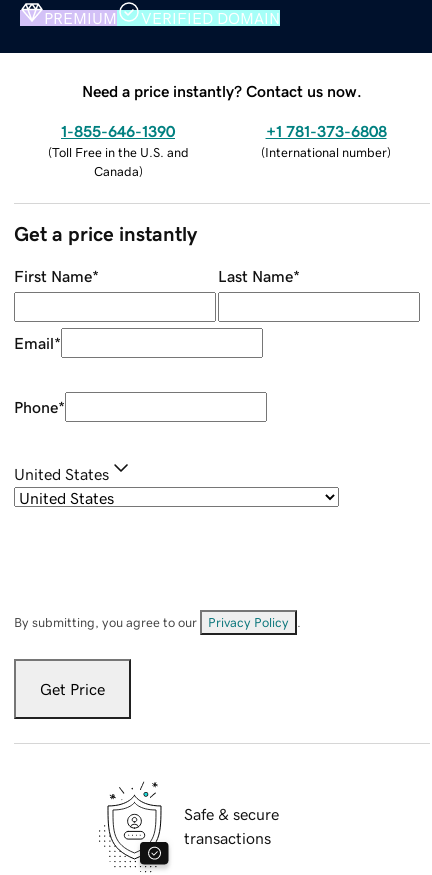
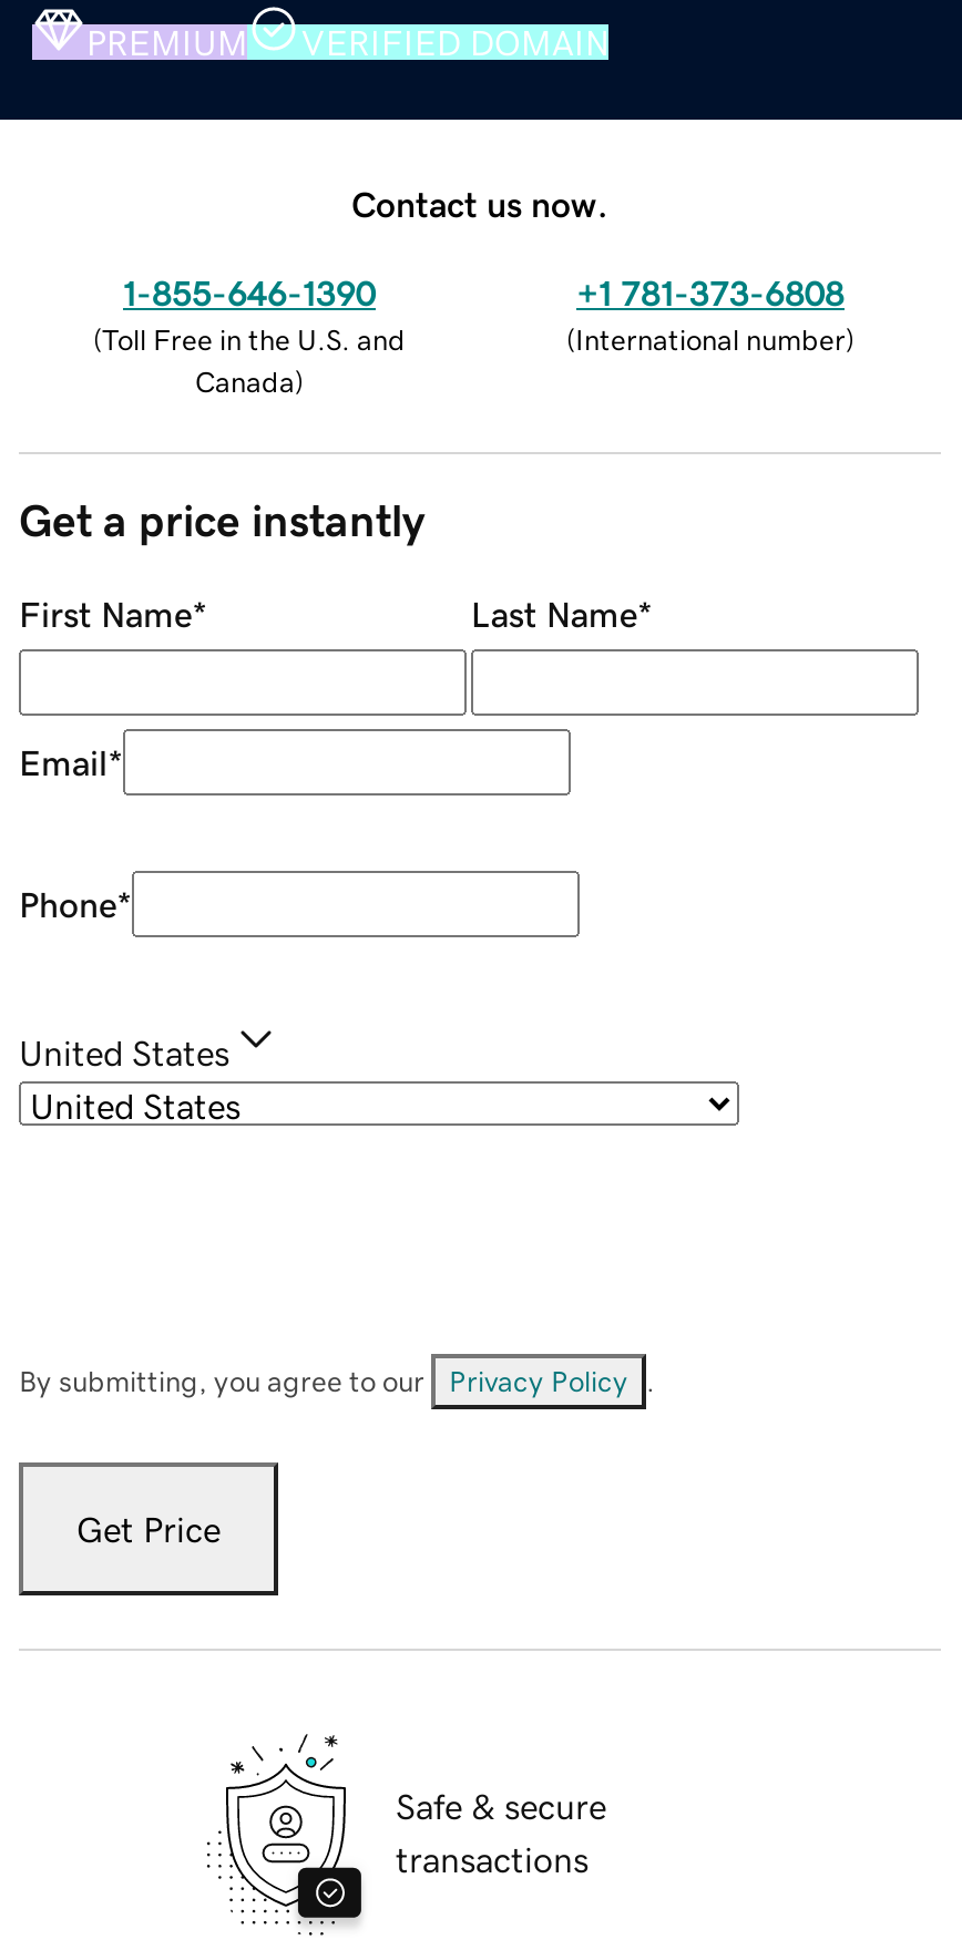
[82,83,362,99] Need a price instantly? Contact us now. -> [351,185,608,221] Contact us now.

